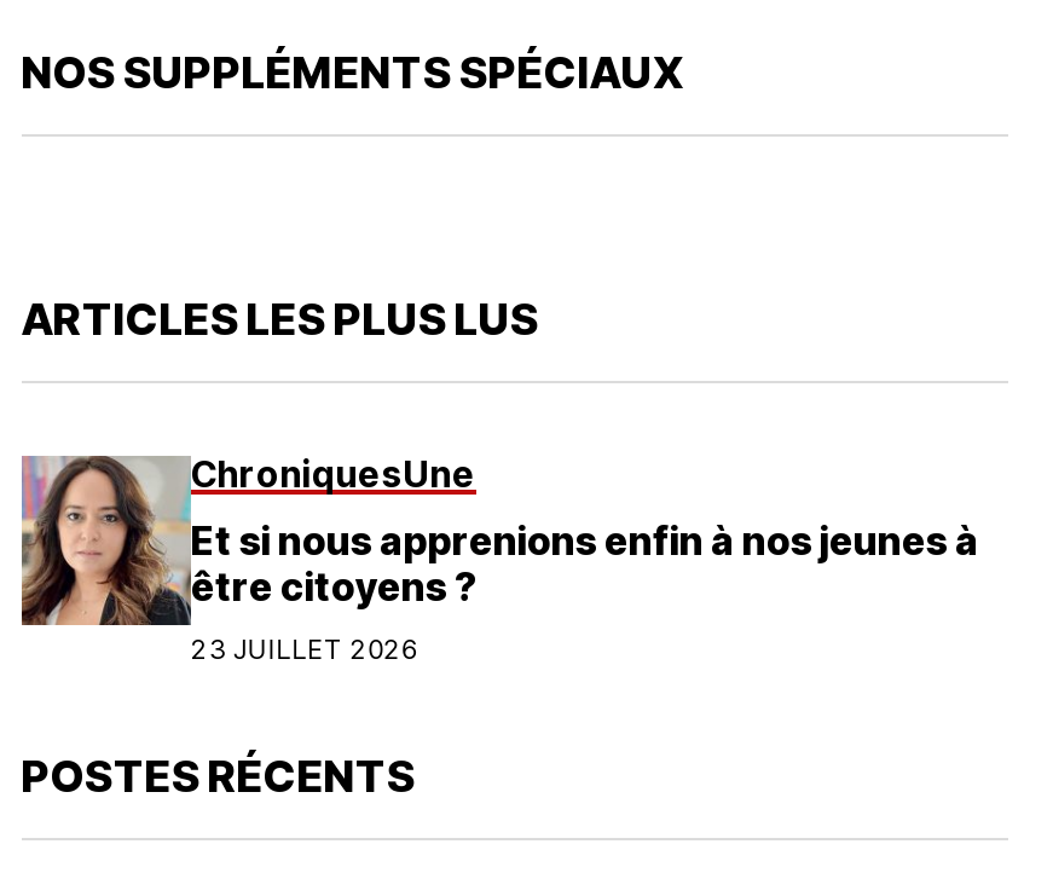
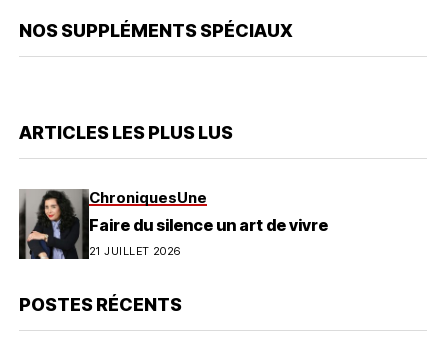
[19,456,979,666] [image] | Et si nous apprenions enfin à nos jeunes à | être citoyens ? | 23 JUILLET 2026 -> [18,189,328,260] [image] | Faire du silence un art de vivre | 21 JUILLET 2026

